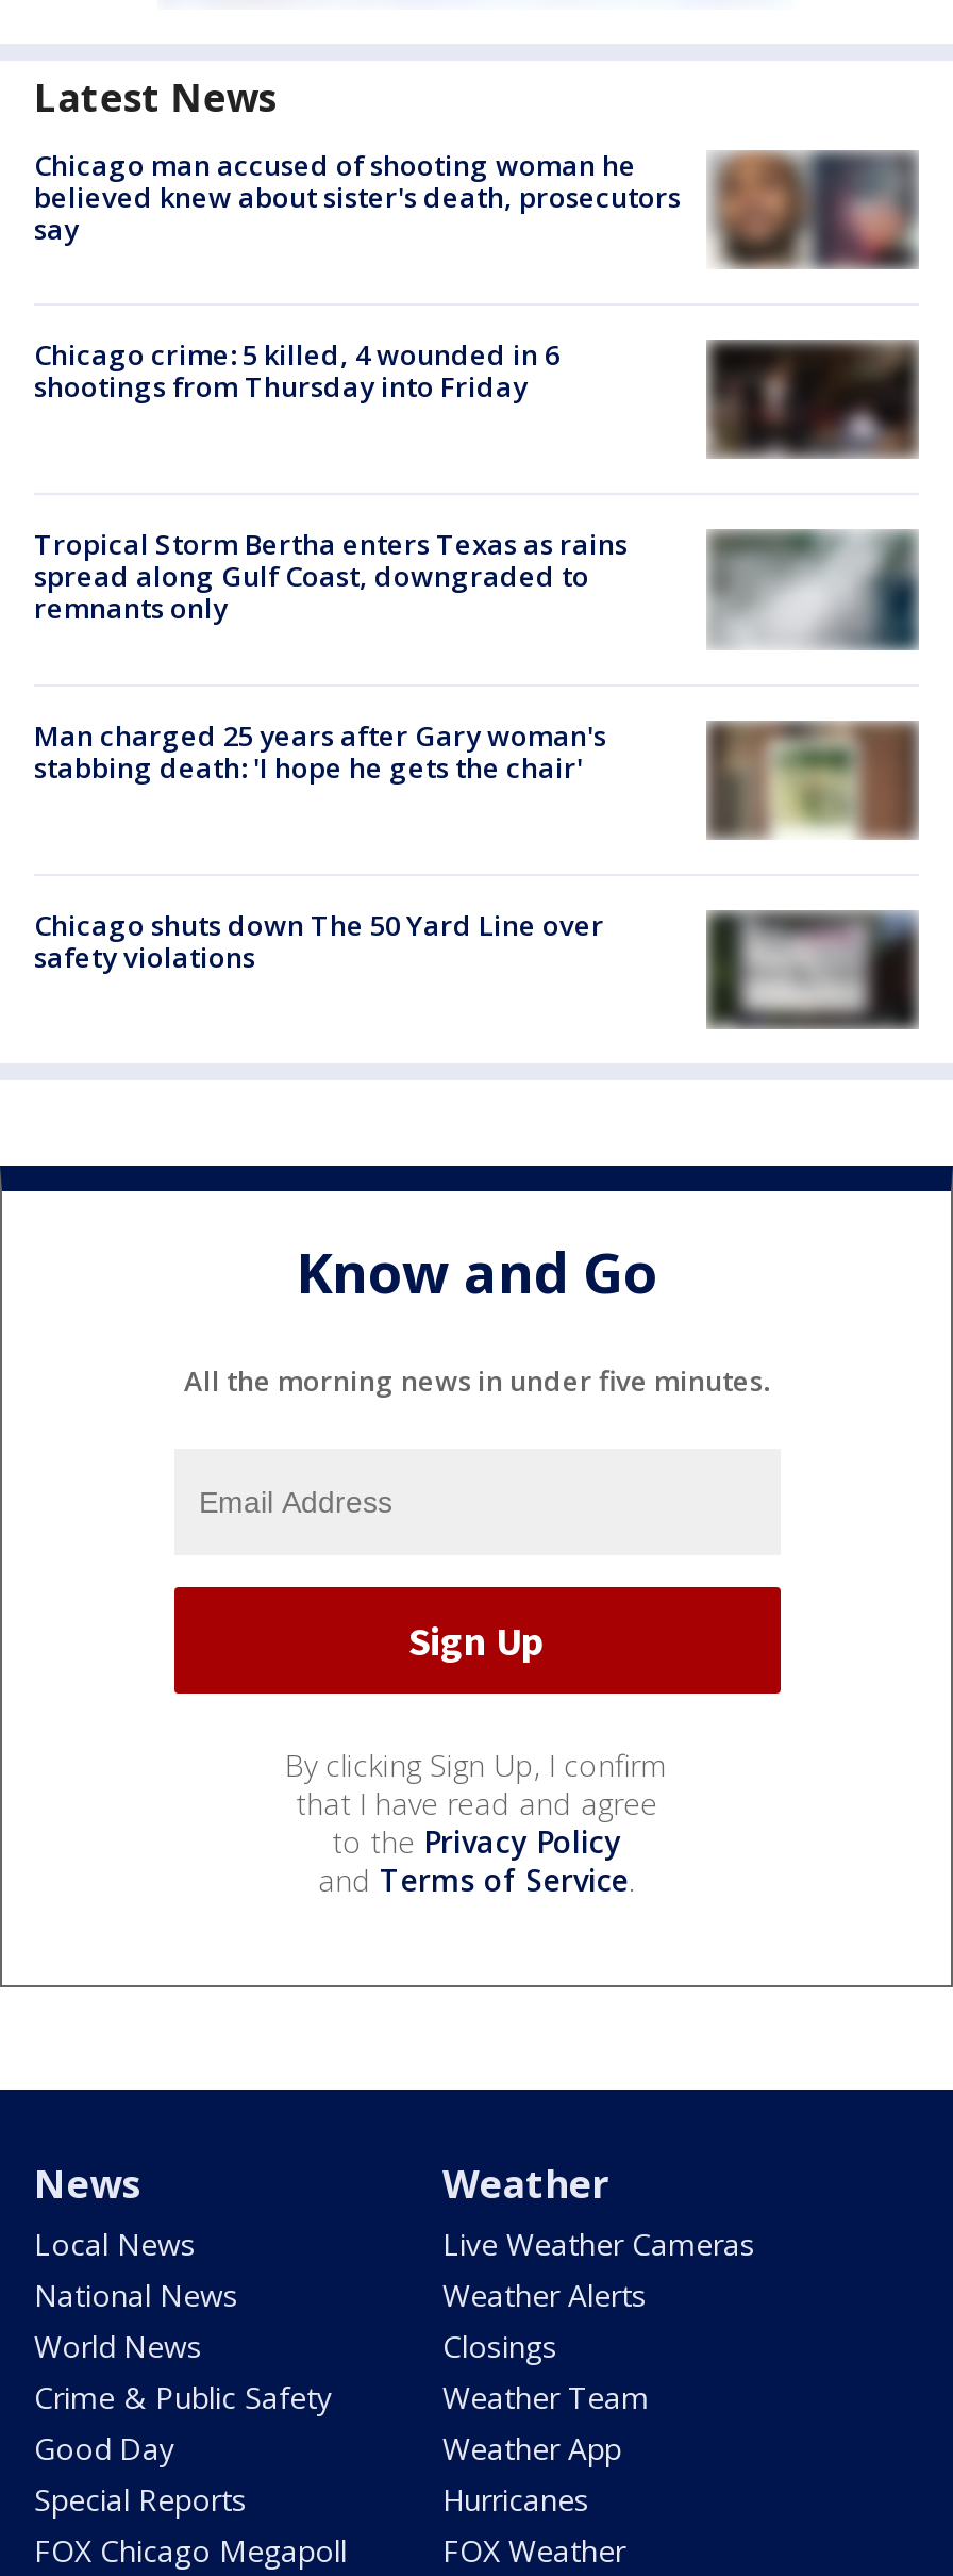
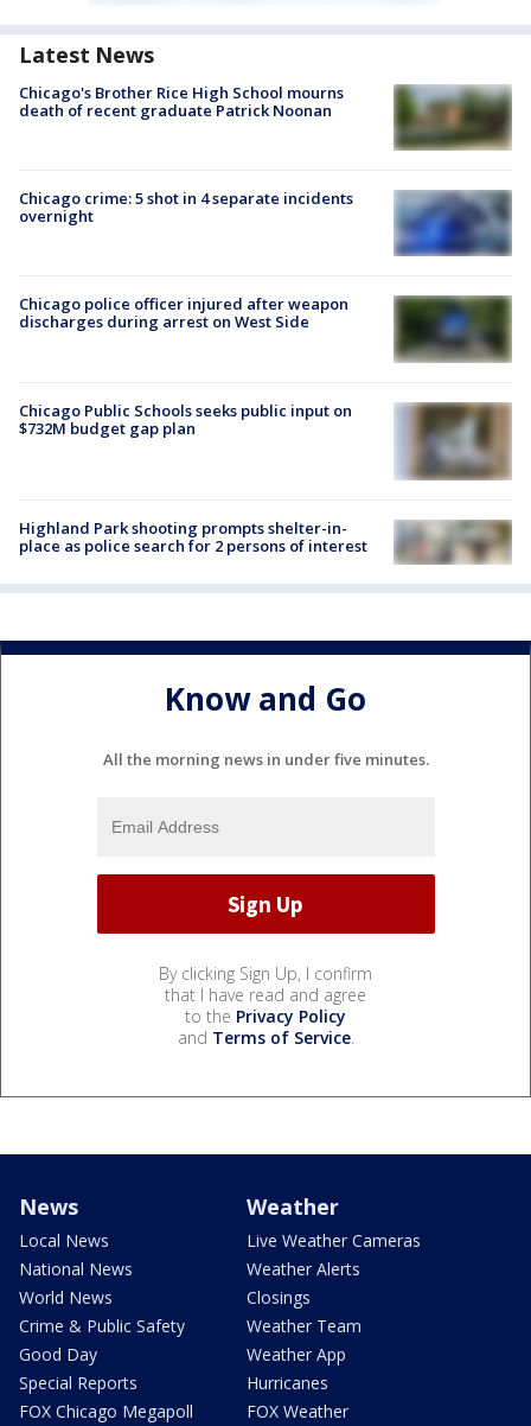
[34,146,681,248] Chicago man accused of shooting woman he | believed knew about sister's death, prosecutors | say -> [19,82,344,121] Chicago's Brother Rice High School mourns | death of recent graduate Patrick Noonan
[708,150,915,267] [image] -> [394,84,508,151] [image]
[34,336,559,406] Chicago crime: 5 killed, 4 wounded in 6 | shootings from Thursday into Friday -> [19,188,353,227] Chicago crime: 5 shot in 4 separate incidents | overnight
[706,340,917,459] [image] -> [394,190,512,256] [image]
[34,526,917,648] [image] | Tropical Storm Bertha enters Texas as rains | spread along Gulf Coast, downgraded to | remnants only -> [19,294,511,363] [image] | Chicago police officer injured after weapon | discharges during arrest on West Side
[34,716,606,786] Man charged 25 years after Gary woman's | stabbing death: 'I hope he gets the chair' -> [19,399,352,438] Chicago Public Schools seeks public input on | $732M budget gap plan
[706,721,917,861] [image] -> [395,403,512,482] [image]
[34,906,604,976] Chicago shuts down The 50 Yard Line over | safety violations -> [19,518,367,557] Highland Park shooting prompts shelter-in- | place as police search for 2 persons of interest
[704,908,919,1029] [image] -> [394,508,511,565] [image]

